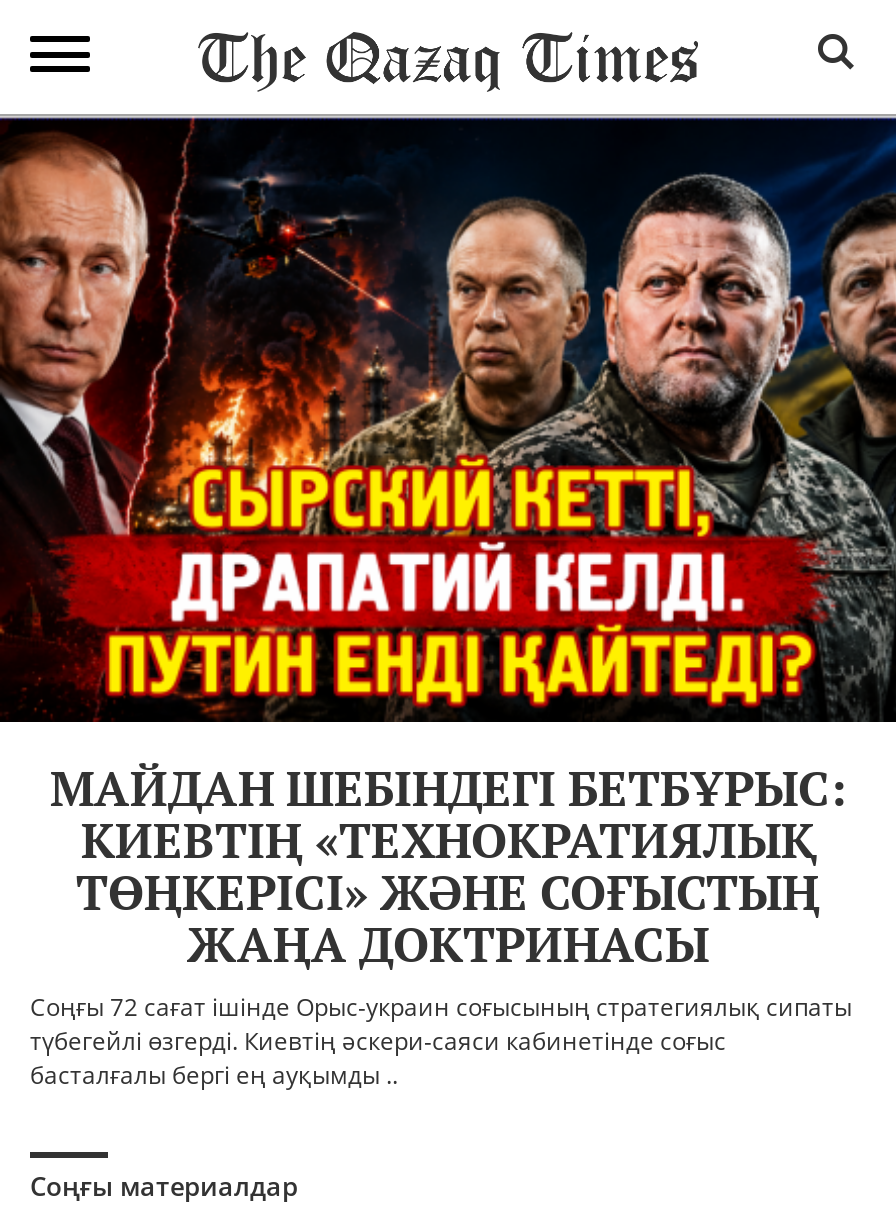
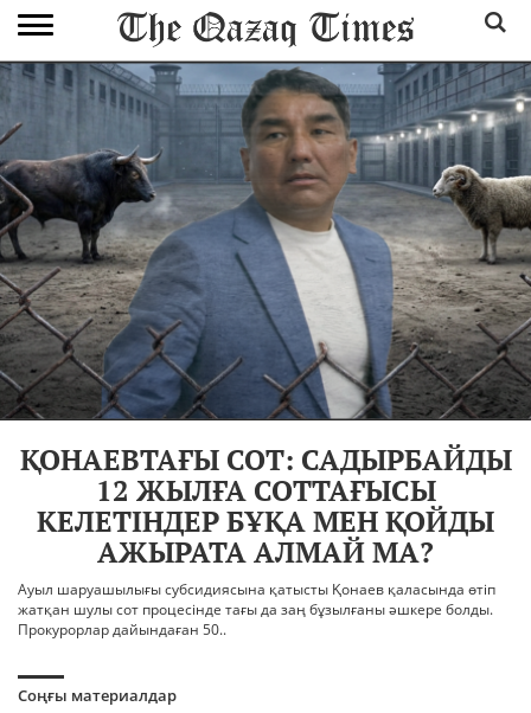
[6,114,890,1092] [image] | МАЙДАН ШЕБІНДЕГІ БЕТБҰРЫС: | КИЕВТІҢ «ТЕХНОКРАТИЯЛЫҚ | ТӨҢКЕРІСІ» ЖӘНЕ СОҒЫСТЫҢ | ЖАҢА ДОКТРИНАСЫ | Соңғы 72 сағат ішінде Орыс-украин соғысының стратегиялық сипаты | түбегейлі өзгерді. Киевтің әскери-саяси кабинетінде соғыс | басталғалы бергі ең ауқымды .. -> [4,62,527,640] [image] | ҚОНАЕВТАҒЫ СОТ: САДЫРБАЙДЫ | 12 ЖЫЛҒА СОТТАҒЫСЫ | КЕЛЕТІНДЕР БҰҚА МЕН ҚОЙДЫ | АЖЫРАТА АЛМАЙ МА? | Ауыл шаруашылығы субсидиясына қатысты Қонаев қаласында өтіп | жатқан шулы сот процесінде тағы да заң бұзылғаны әшкере болды. | Прокурорлар дайындаған 50..

